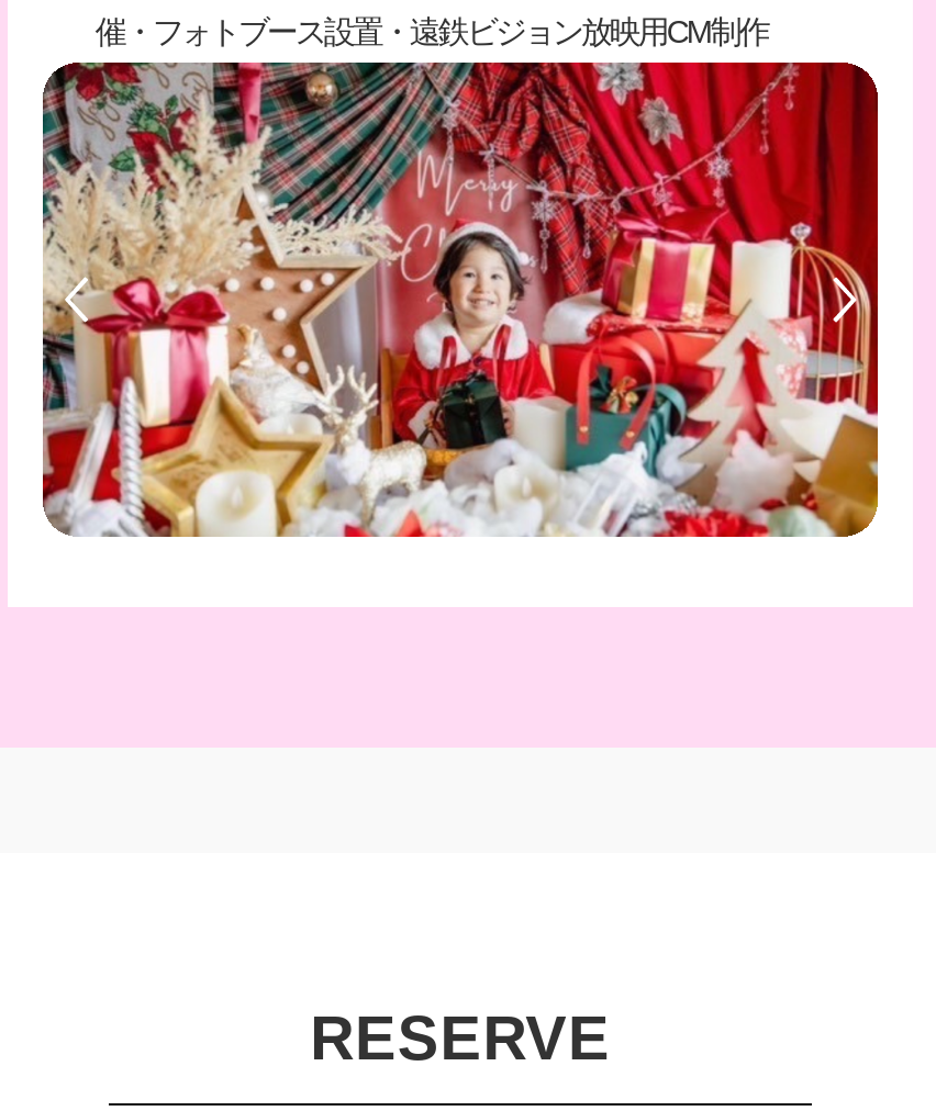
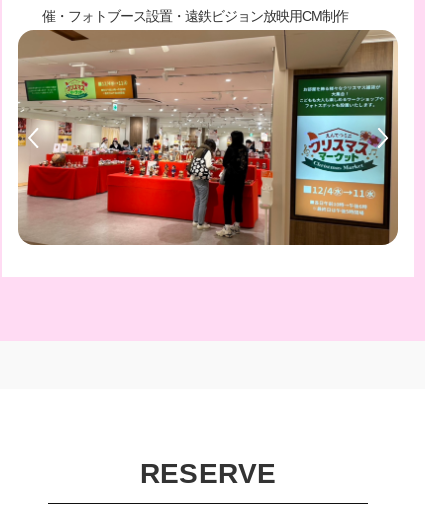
[41,60,880,539] [image] -> [17,29,399,246] [image]

